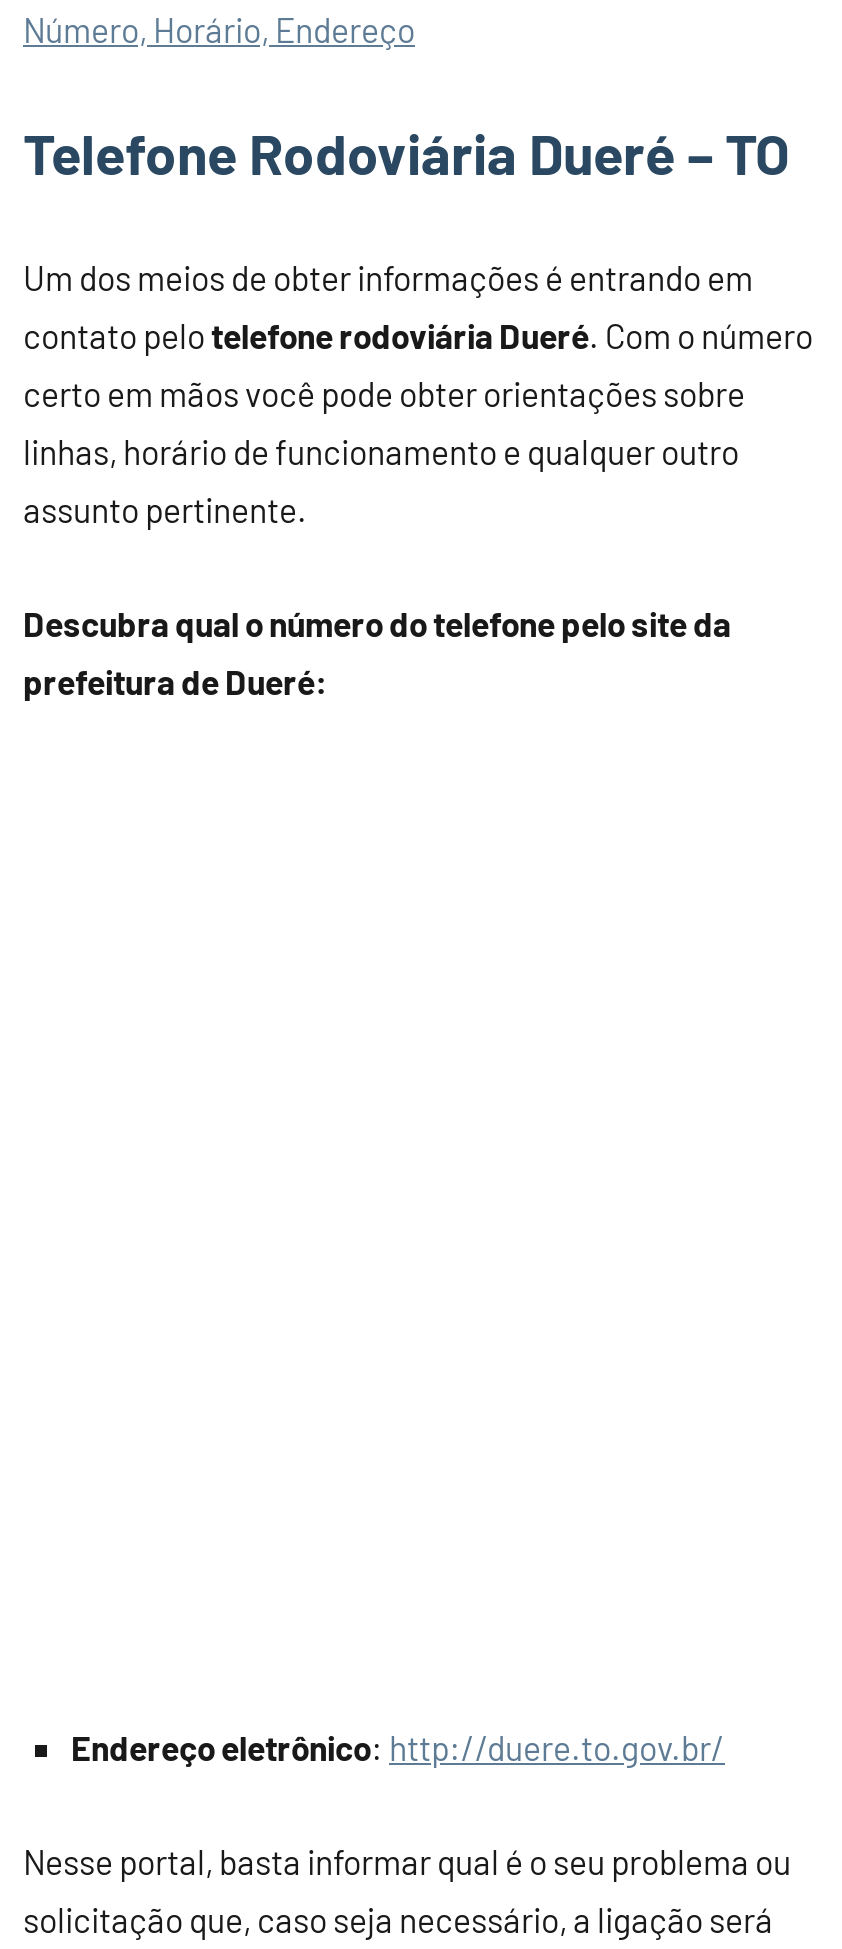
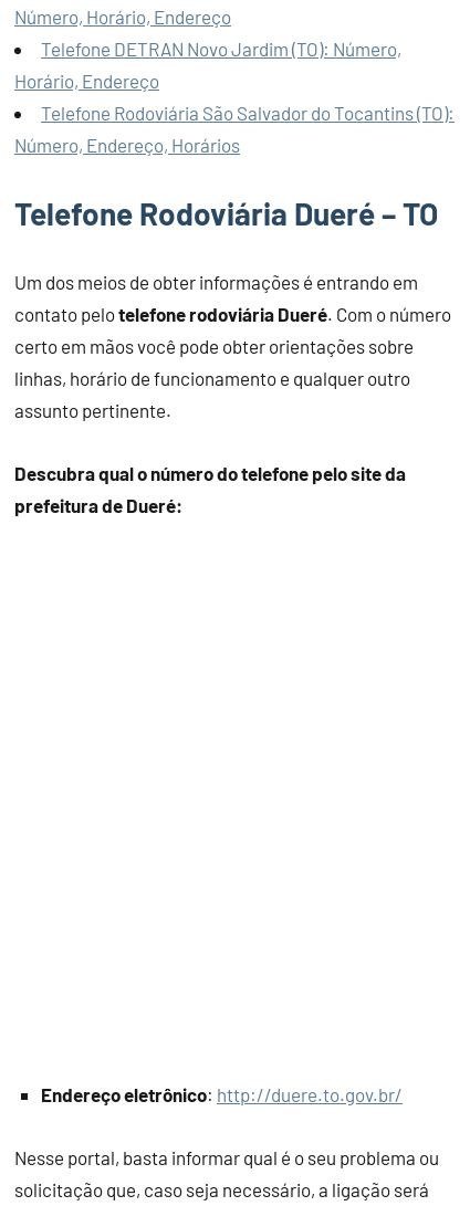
none -> [14,38,455,156] Telefone DETRAN Novo Jardim (TO): Número, | Horário, Endereço | Telefone Rodoviária São Salvador do Tocantins (TO): | Número, Endereço, Horários

